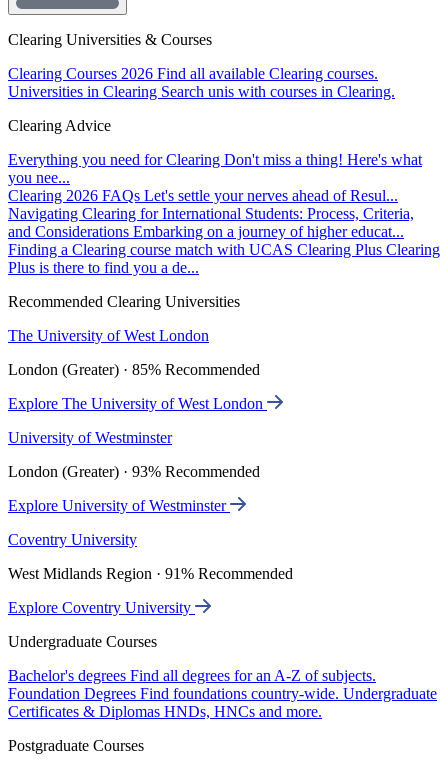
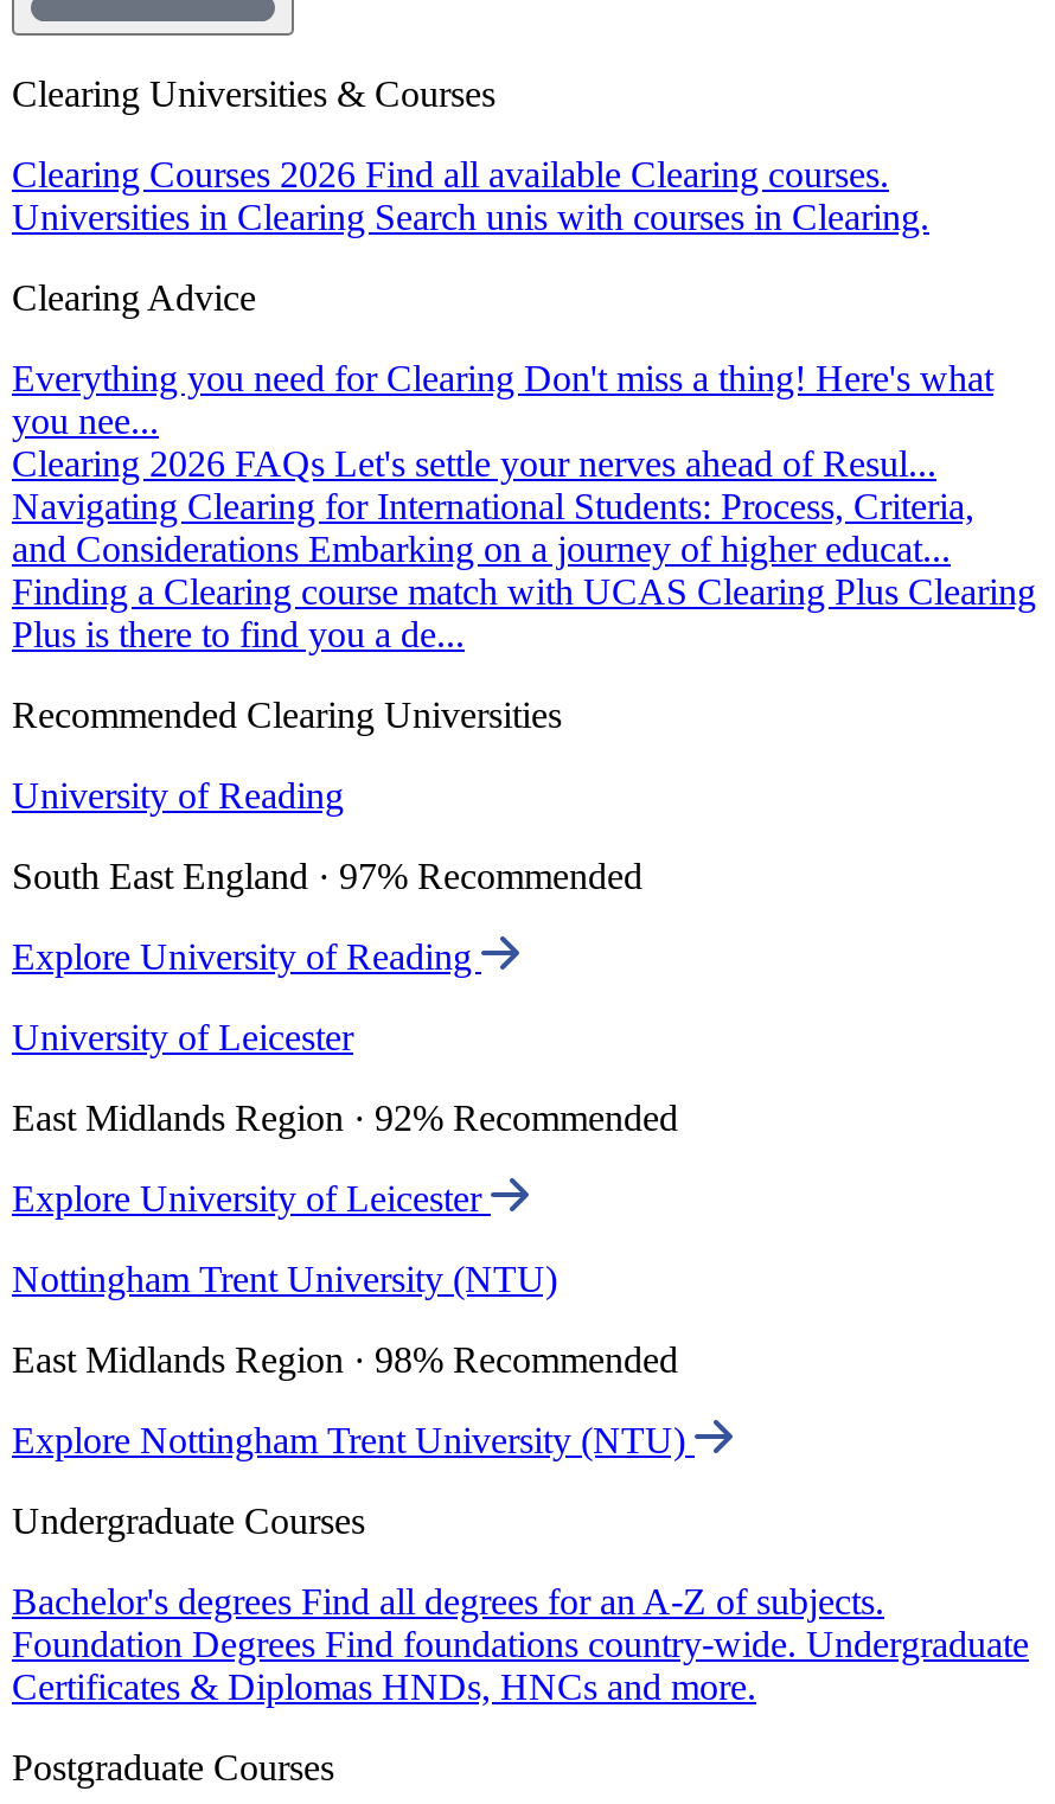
[8,327,209,344] The University of West London -> [12,775,344,816] University of Reading
[8,361,260,378] London (Greater) · 85% Recommended -> [12,856,642,896] South East England · 97% Recommended
[8,395,267,412] Explore The University of West London -> [12,937,481,977] Explore University of Reading
[8,429,172,446] University of Westminster -> [12,1017,353,1058] University of Leicester
[8,463,260,480] London (Greater) · 93% Recommended -> [12,1098,678,1138] East Midlands Region · 92% Recommended
[8,497,230,514] Explore University of Westminster -> [12,1178,491,1219] Explore University of Leicester
[8,531,137,548] Coventry University -> [12,1259,557,1299] Nottingham Trent University (NTU)
[8,565,293,582] West Midlands Region · 91% Recommended -> [12,1340,678,1380] East Midlands Region · 98% Recommended
[8,599,195,616] Explore Coventry University -> [12,1420,695,1461] Explore Nottingham Trent University (NTU)

